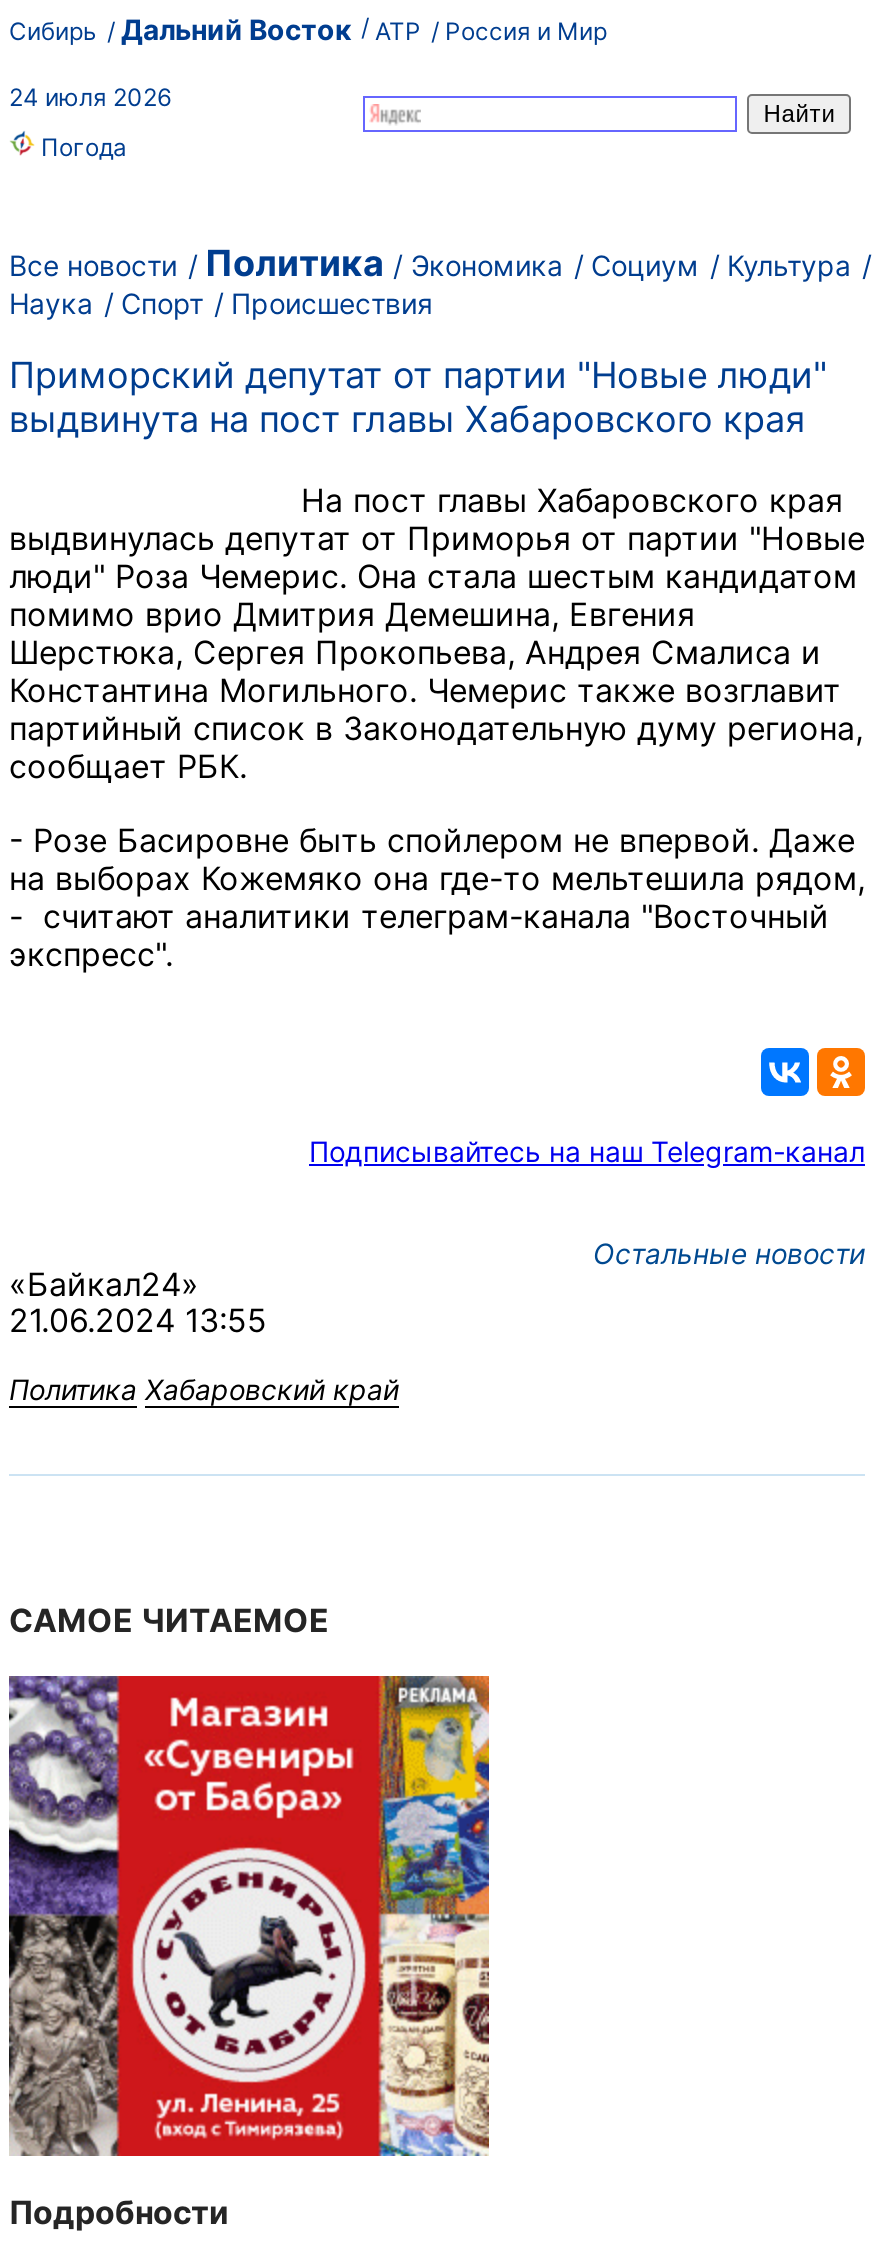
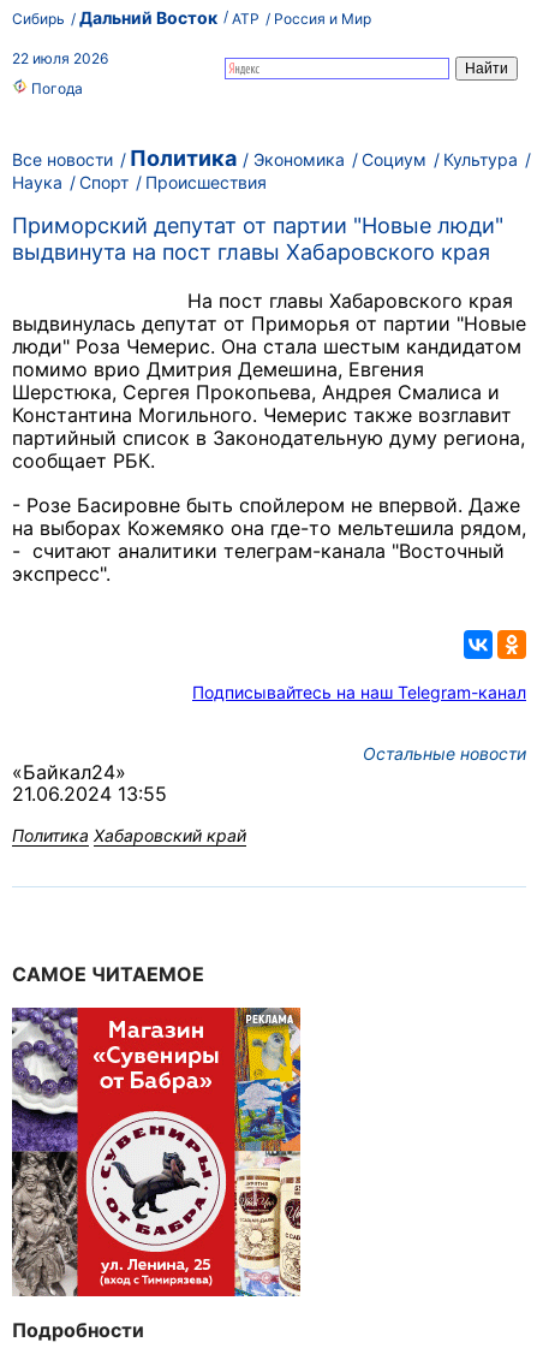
[9,82,171,112] 24 июля 2026 -> [12,49,108,67] 22 июля 2026

